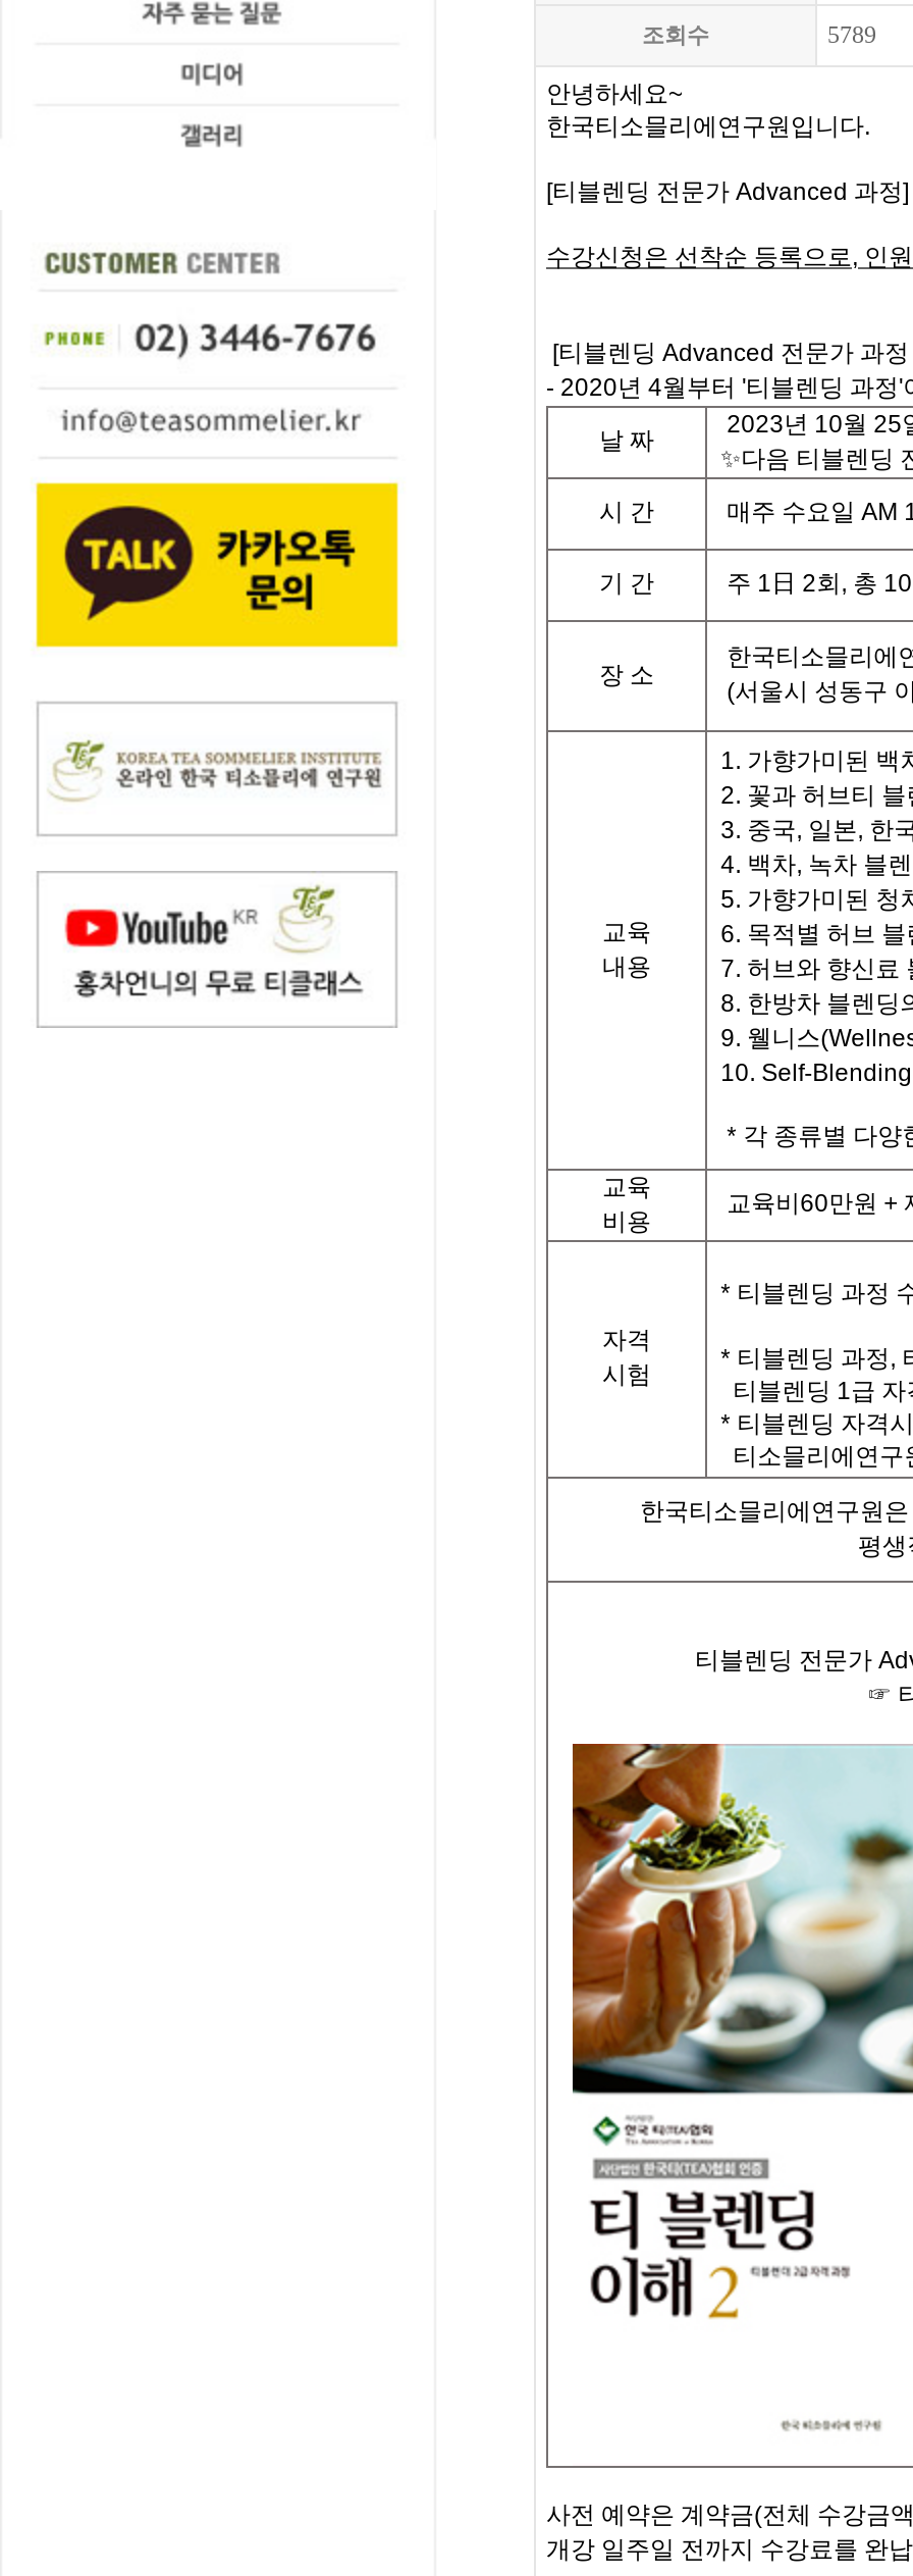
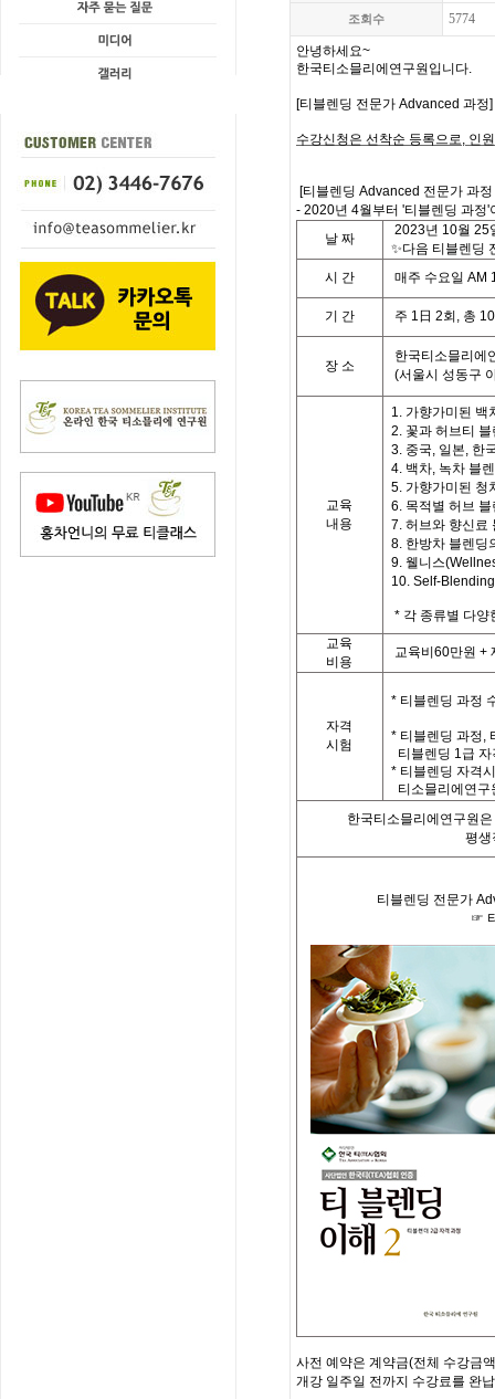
[827,20,876,49] 5789 -> [449,11,475,27] 5774

